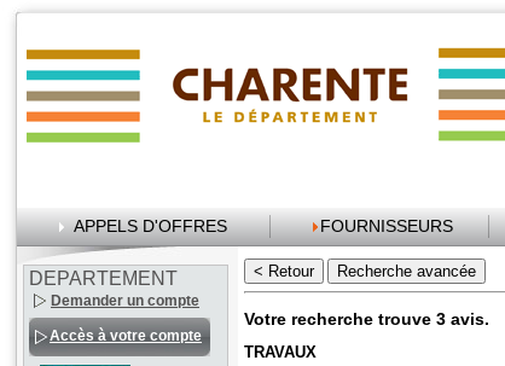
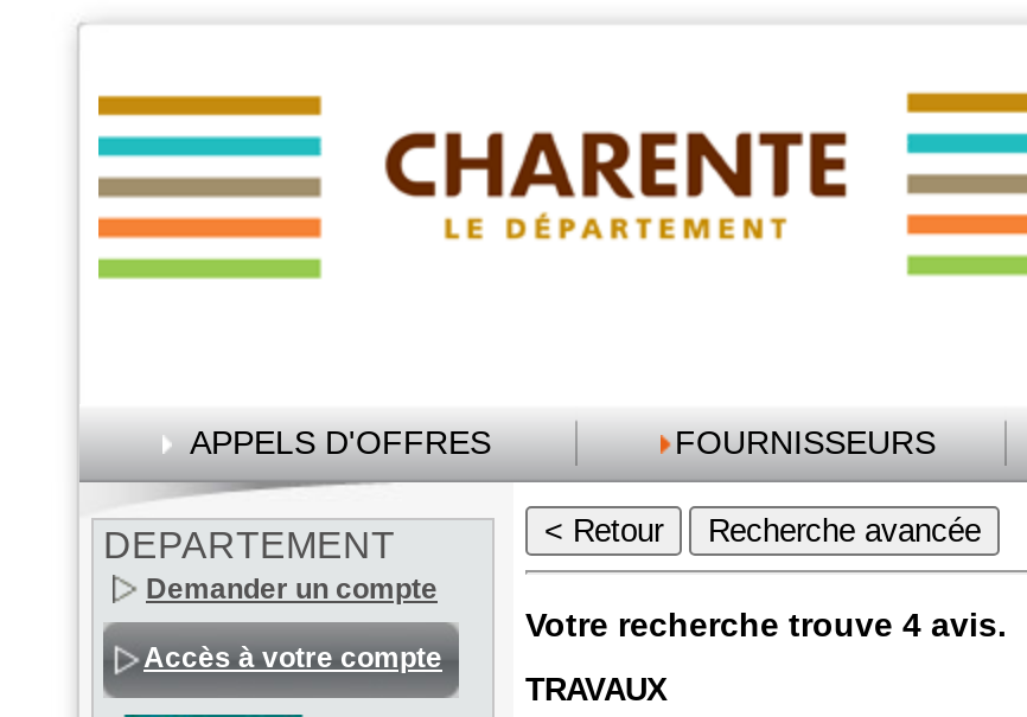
[244,309,489,329] Votre recherche trouve 3 avis. -> [525,606,1007,644] Votre recherche trouve 4 avis.

